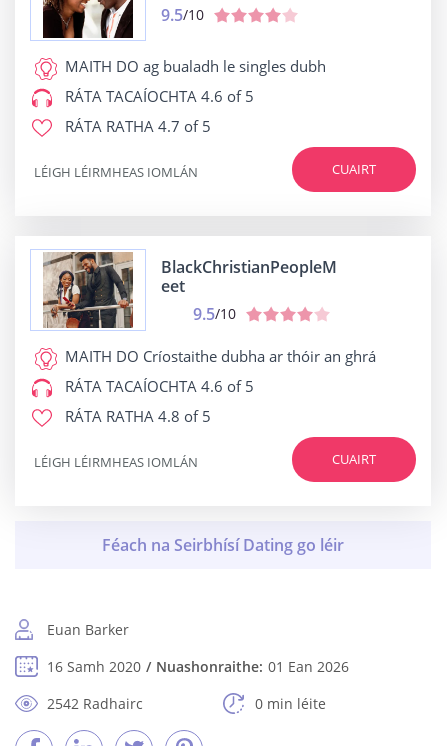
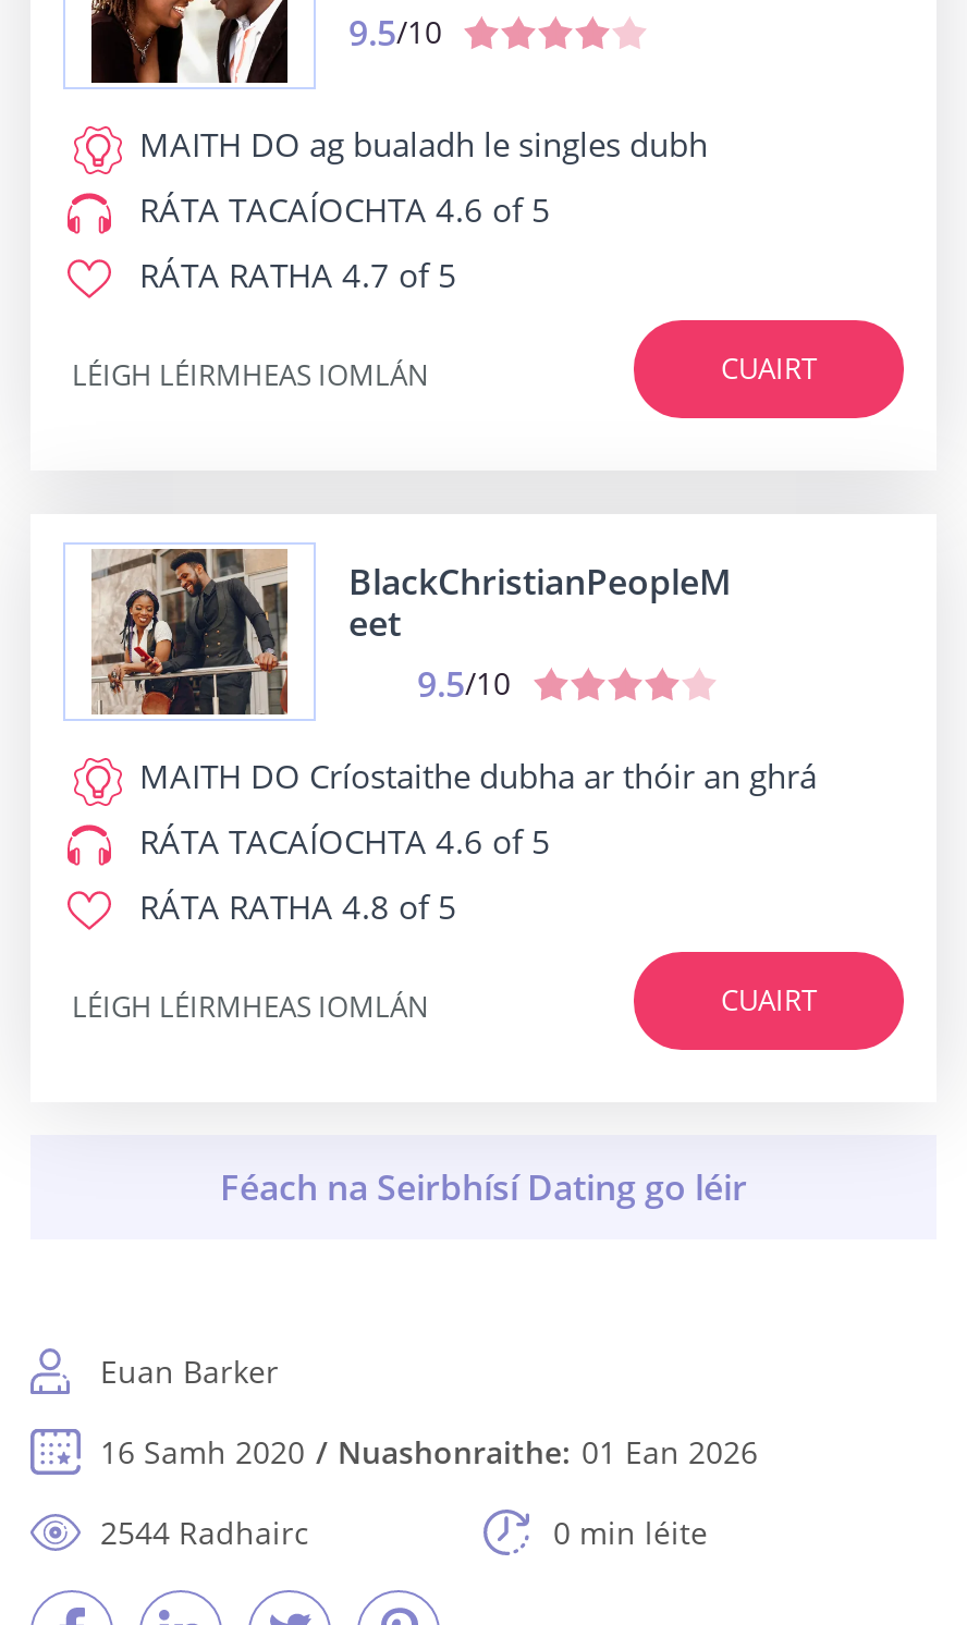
[47,694,143,713] 2542 Radhairc -> [100,1512,309,1553] 2544 Radhairc

